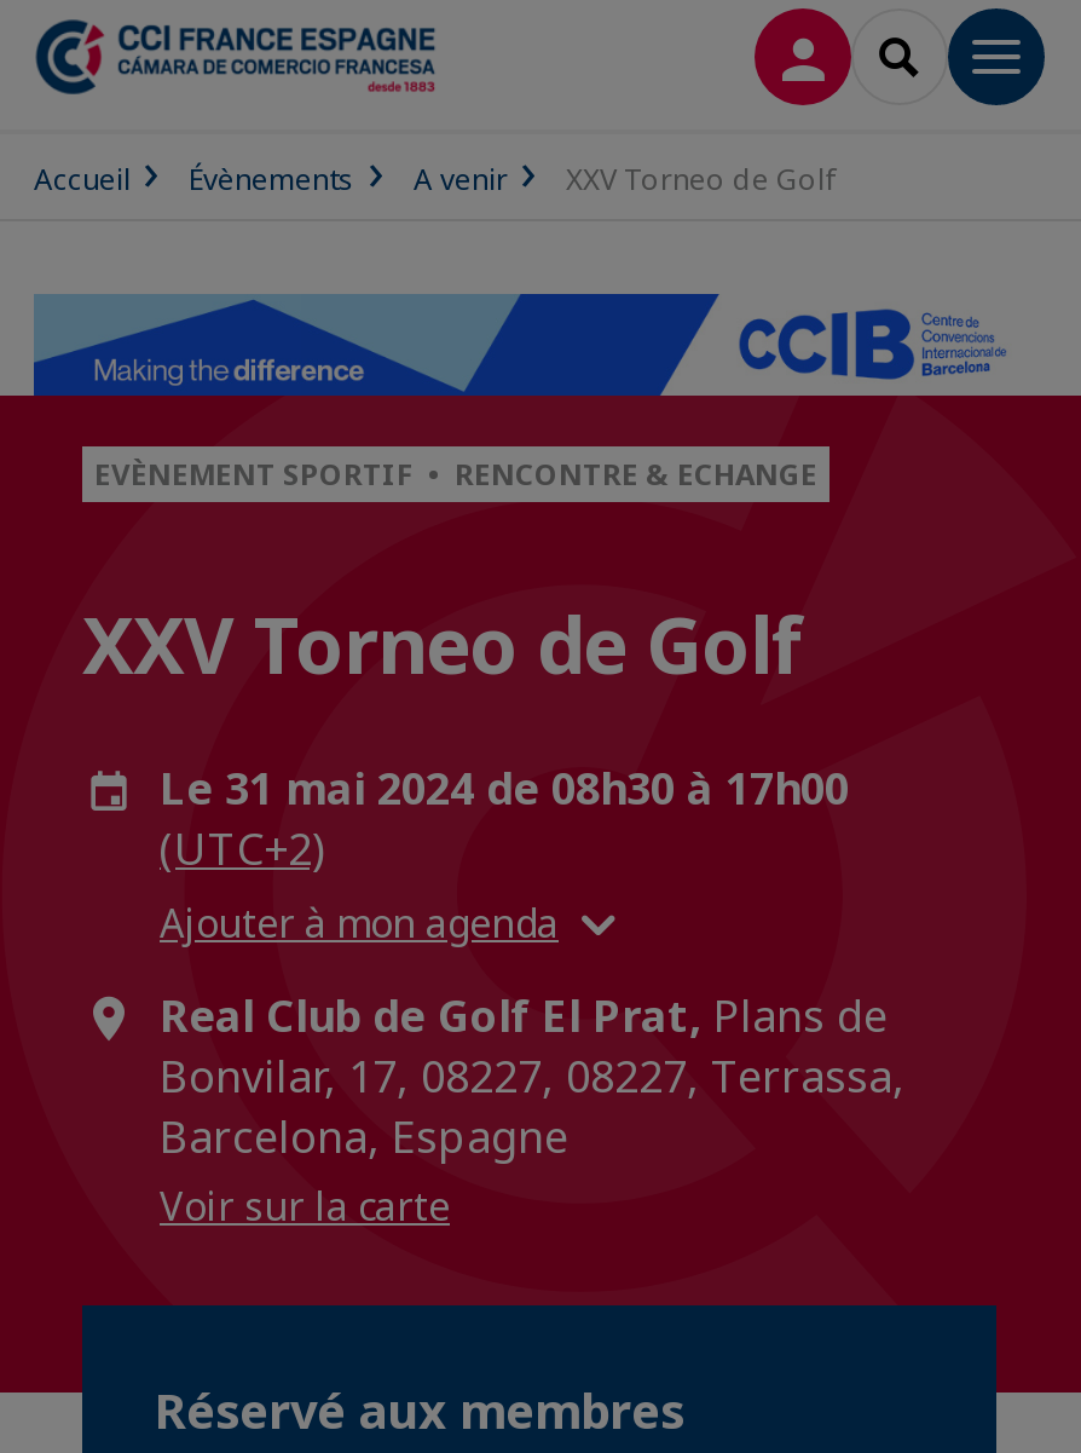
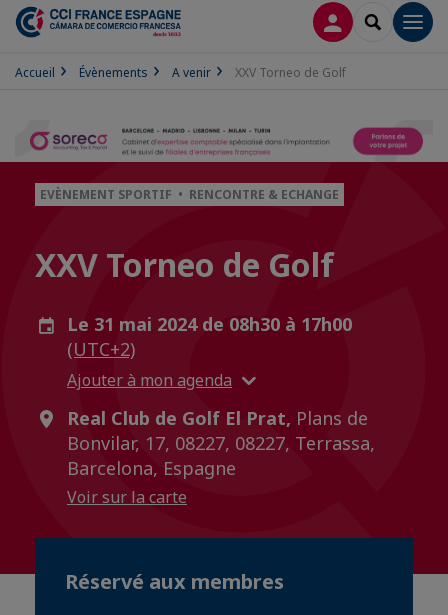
[31,292,1021,398] [image] -> [15,120,424,163] [image]

